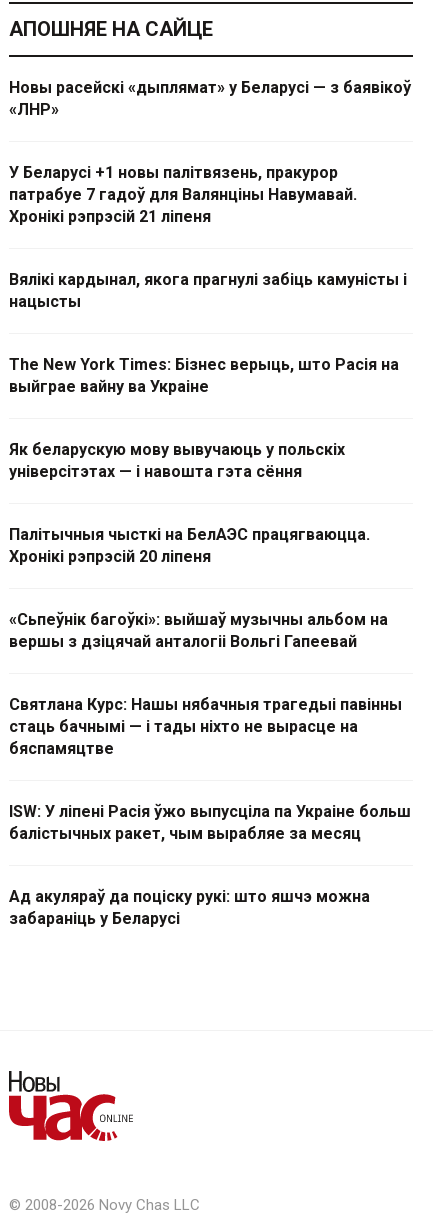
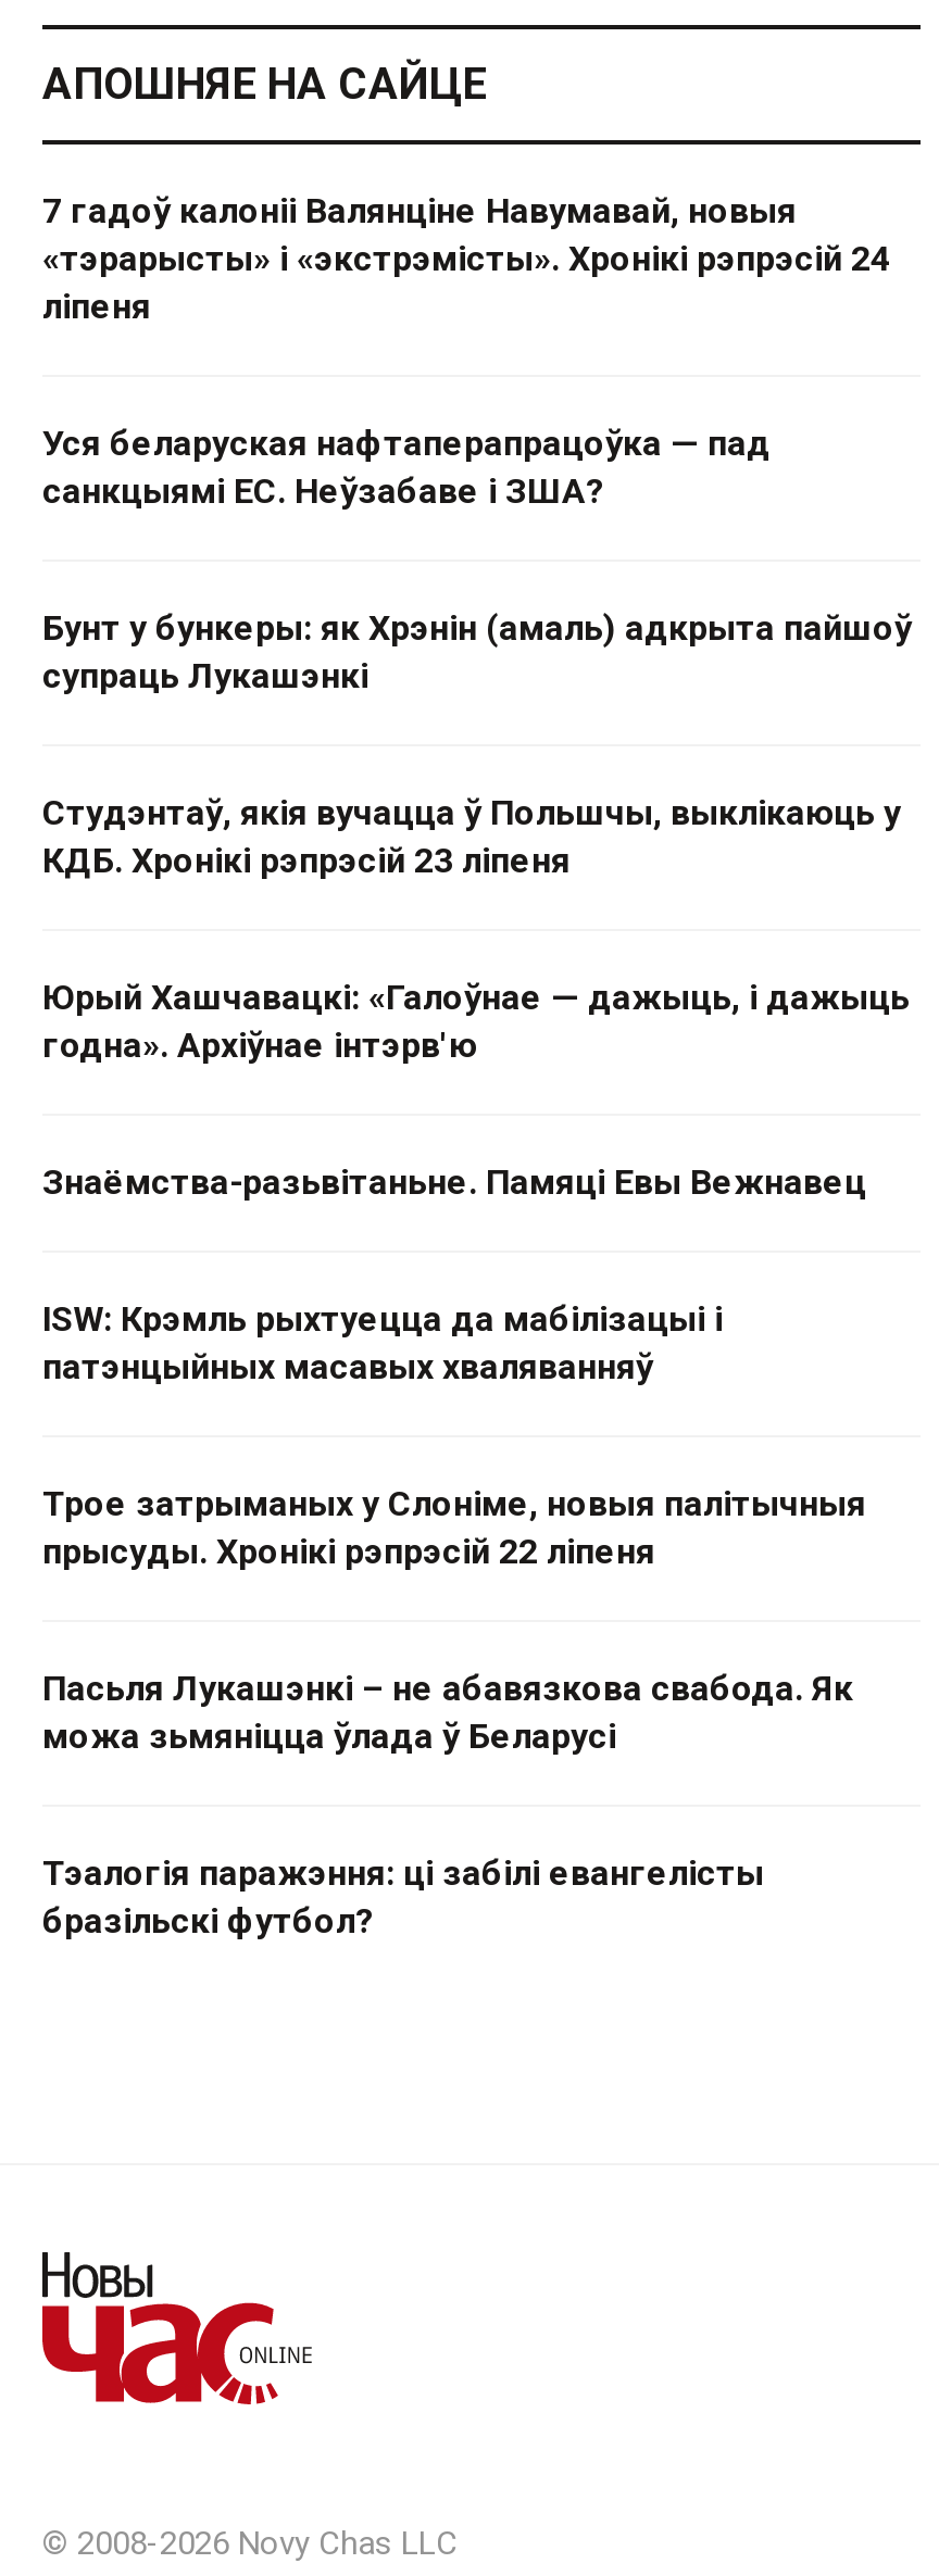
[9,78,411,119] Новы расейскі «дыплямат» у Беларусі — з баявікоў | «ЛНР» -> [42,190,890,327] 7 гадоў калоніі Валянціне Навумавай, новыя | «тэрарысты» і «экстрэмісты». Хронікі рэпрэсій 24 | ліпеня
[9,163,357,226] У Беларусі +1 новы палітвязень, пракурор | патрабуе 7 гадоў для Валянціны Навумавай. | Хронікі рэпрэсій 21 ліпеня -> [42,422,771,511] Уся беларуская нафтаперапрацоўка — пад | санкцыямі ЕС. Неўзабаве і ЗША?
[9,270,407,311] Вялікі кардынал, якога прагнулі забіць камуністы і | нацысты -> [42,607,912,696] Бунт у бункеры: як Хрэнін (амаль) адкрыта пайшоў | супраць Лукашэнкі
[9,355,399,396] The New York Times: Бізнес верыць, што Расія на | выйграе вайну ва Украіне -> [42,792,901,881] Студэнтаў, якія вучацца ў Польшчы, выклікаюць у | КДБ. Хронікі рэпрэсій 23 ліпеня
[9,440,345,481] Як беларускую мову вывучаюць у польскіх | універсітэтах — і навошта гэта сёння -> [42,976,910,1065] Юрый Хашчавацкі: «Галоўнае — дажыць, і дажыць | годна». Архіўнае інтэрв'ю
[9,525,370,566] Палітычныя чысткі на БелАЭС працягваюцца. | Хронікі рэпрэсій 20 ліпеня -> [42,1161,866,1202] Знаёмства-разьвітаньне. Памяці Евы Вежнавец
[9,610,388,651] «Сьпеўнік багоўкі»: выйшаў музычны альбом на | вершы з дзіцячай анталогіі Вольгі Гапеевай -> [42,1298,723,1387] ISW: Крэмль рыхтуецца да мабілізацыі і | патэнцыйных масавых хваляванняў
[9,695,402,758] Святлана Курс: Нашы нябачныя трагедыі павінны | стаць бачнымі — і тады ніхто не вырасце на | бяспамяцтве -> [42,1483,866,1572] Трое затрыманых у Слоніме, новыя палітычныя | прысуды. Хронікі рэпрэсій 22 ліпеня
[9,802,411,843] ISW: У ліпені Расія ўжо выпусціла па Украіне больш | балістычных ракет, чым вырабляе за месяц -> [42,1667,853,1756] Пасьля Лукашэнкі – не абавязкова свабода. Як | можа зьмяніцца ўлада ў Беларусі
[9,887,370,928] Ад акуляраў да поціску рукі: што яшчэ можна | забараніць у Беларусі -> [42,1852,764,1941] Тэалогія паражэння: ці забілі евангелісты | бразільскі футбол?

